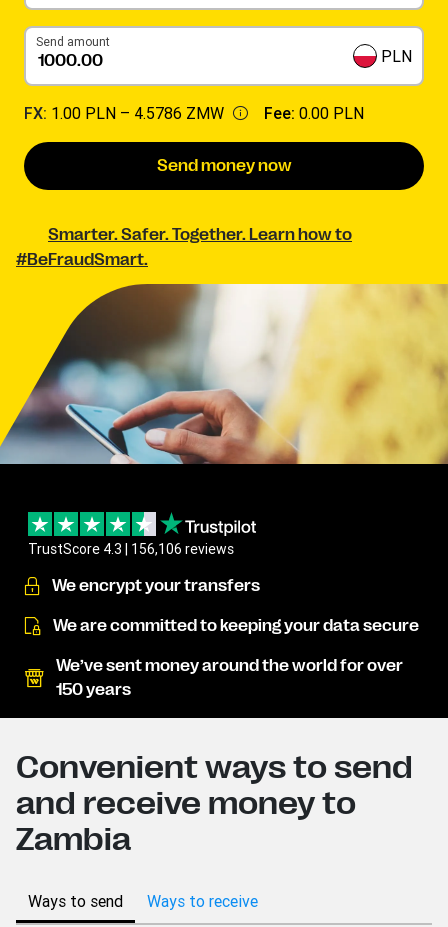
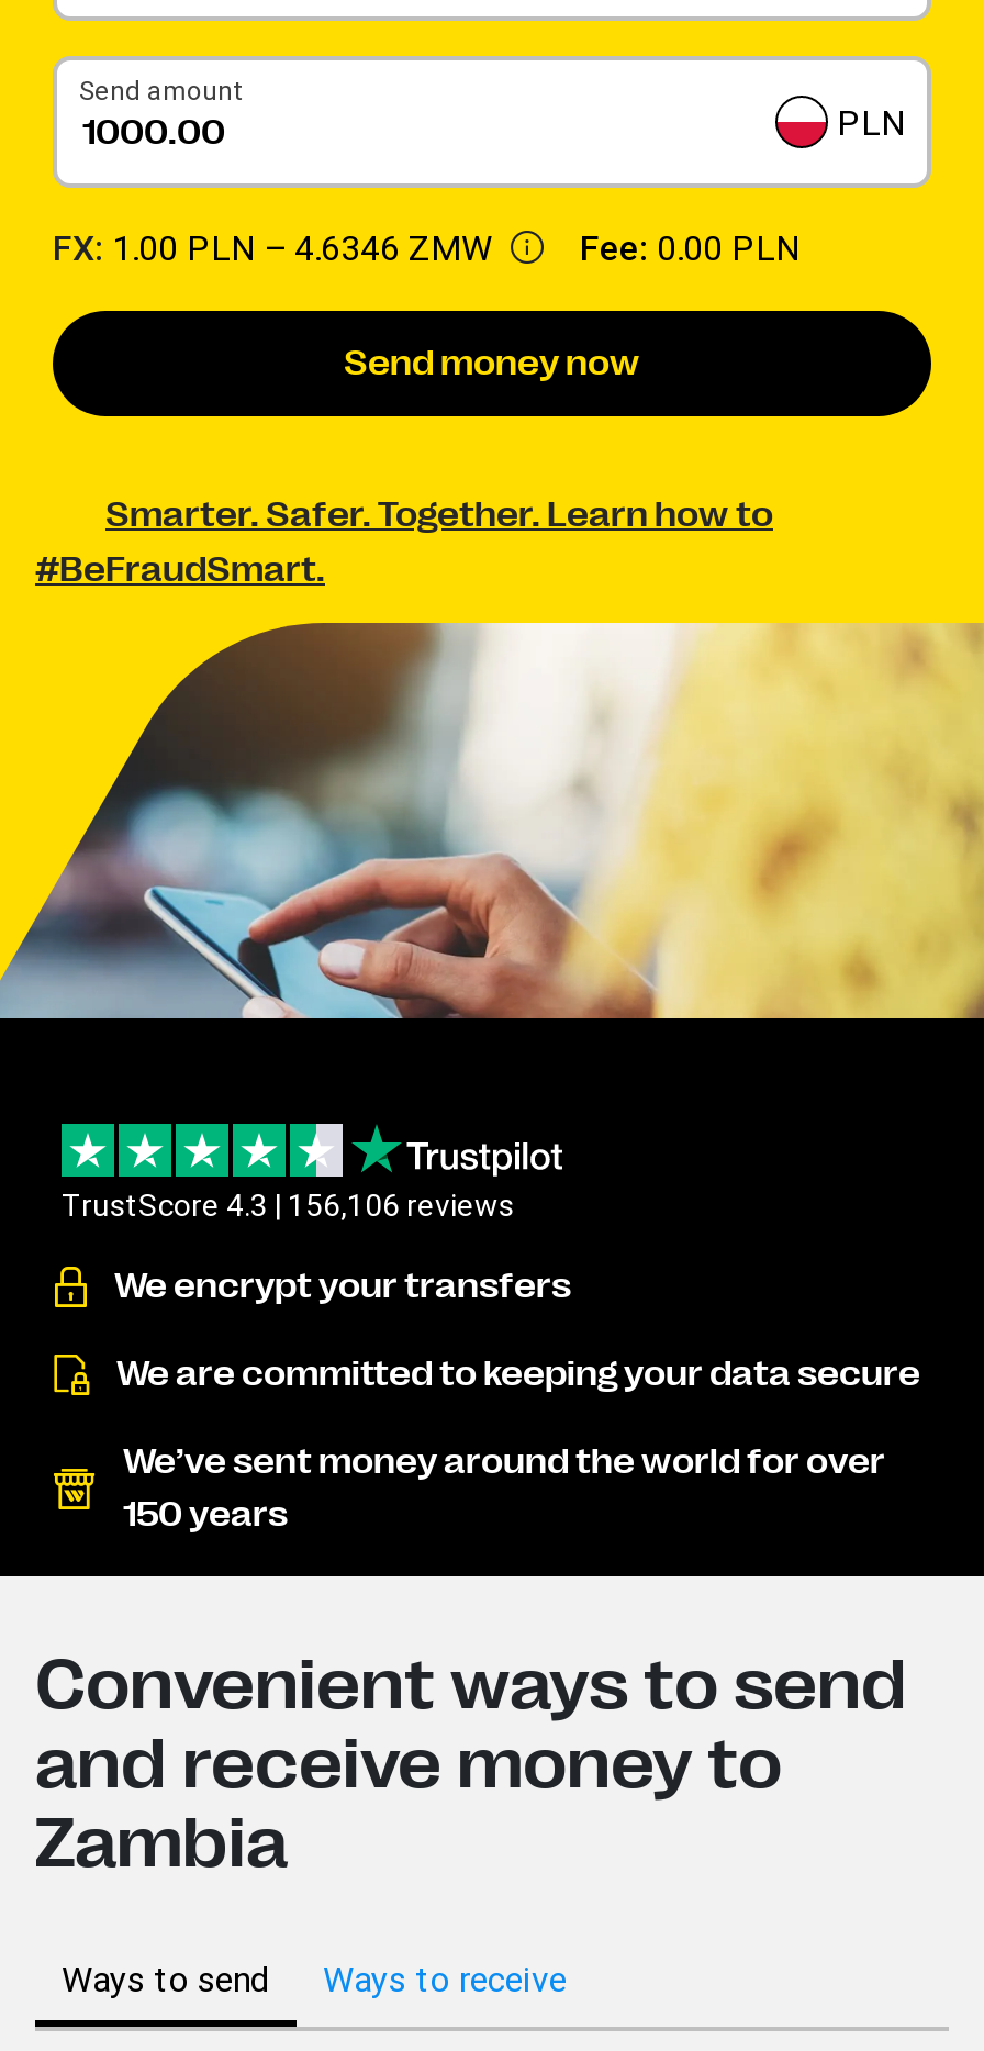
[24,103,364,123] FX: 1.00 PLN – 4.5786 ZMW Fee: 0.00 PLN -> [53,225,800,269] FX: 1.00 PLN – 4.6346 ZMW Fee: 0.00 PLN

